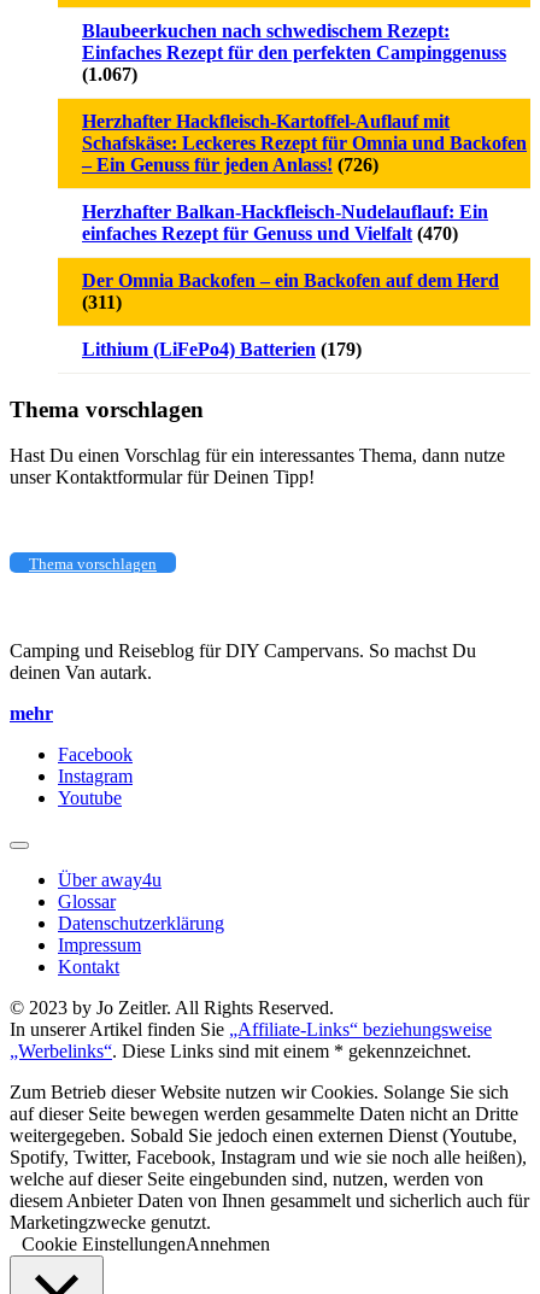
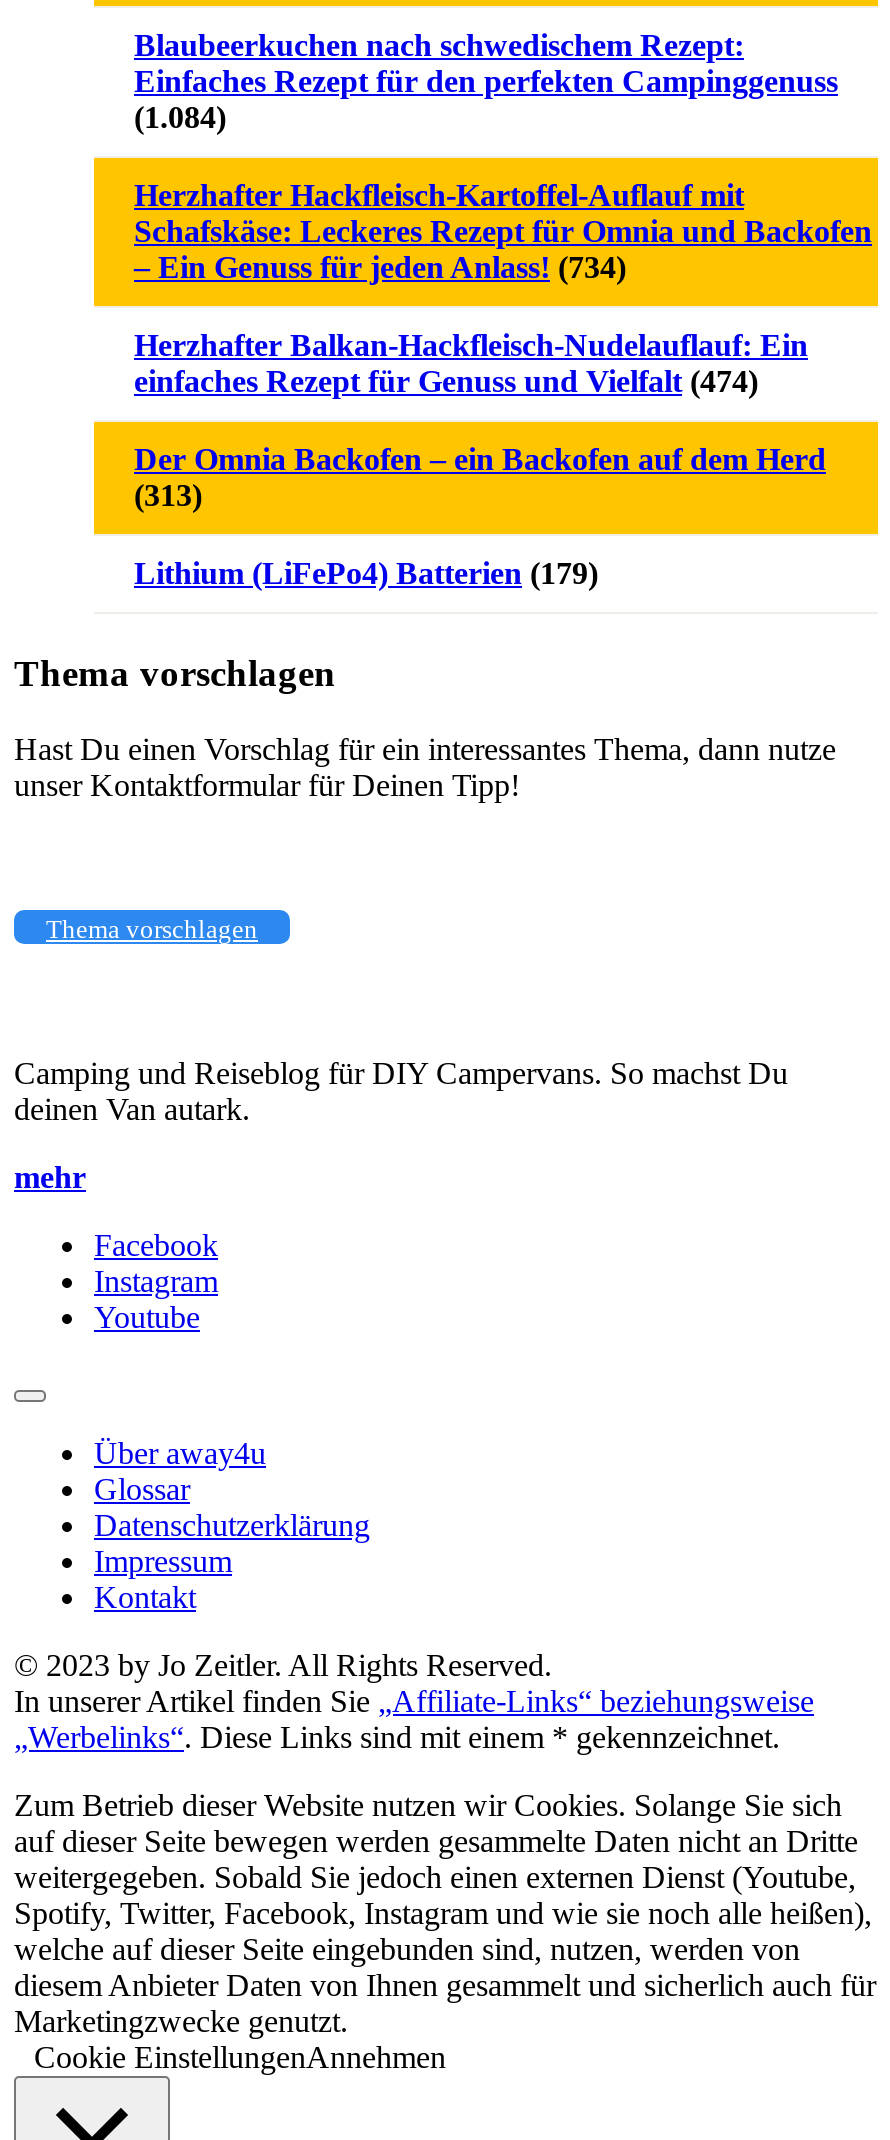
[82,64,137,84] (1.067) -> [134,100,226,134] (1.084)
[82,154,378,175] – Ein Genuss für jeden Anlass! (726) -> [134,250,626,284] – Ein Genuss für jeden Anlass! (734)
[82,223,458,243] einfaches Rezept für Genuss und Vielfalt (470) -> [134,364,758,398] einfaches Rezept für Genuss und Vielfalt (474)
[82,292,122,312] (311) -> [134,478,202,512] (313)

